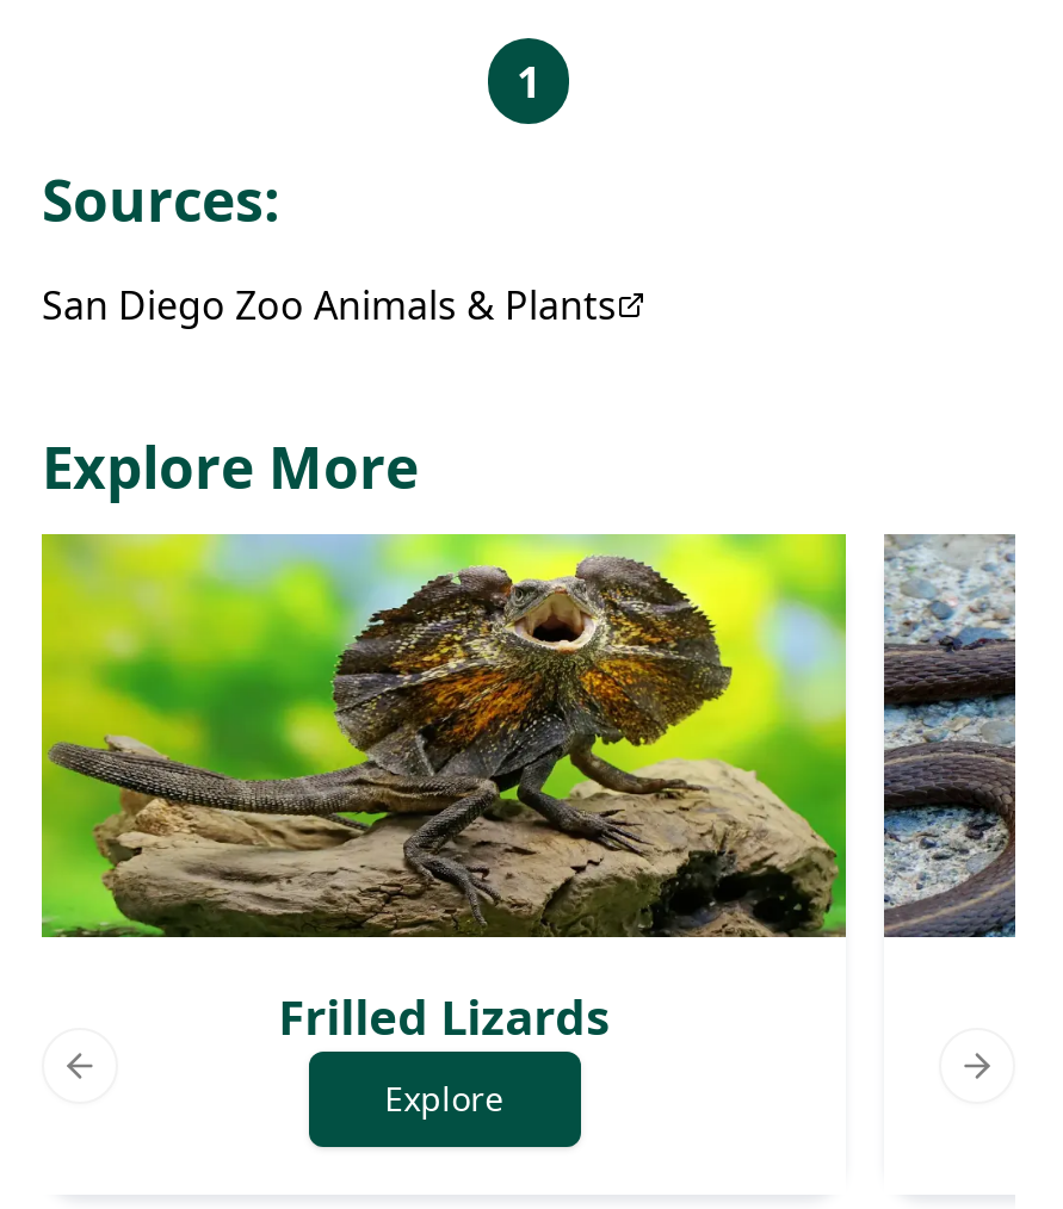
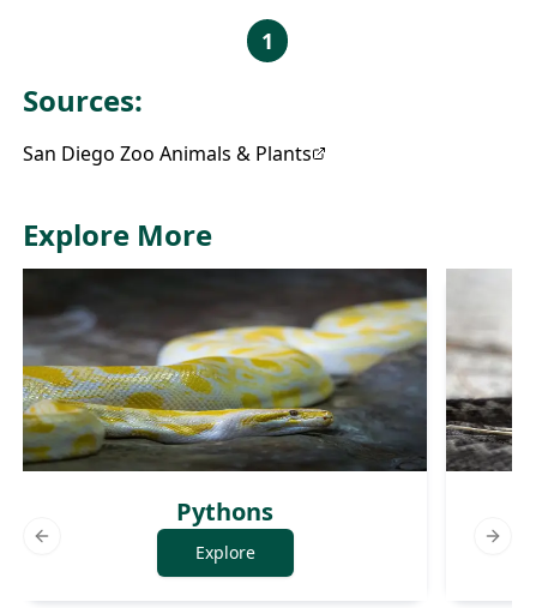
[39,532,848,1049] [image] | Frilled Lizards -> [22,267,428,527] [image] | Pythons
[882,534,1018,937] [image] -> [445,270,512,471] [image]

